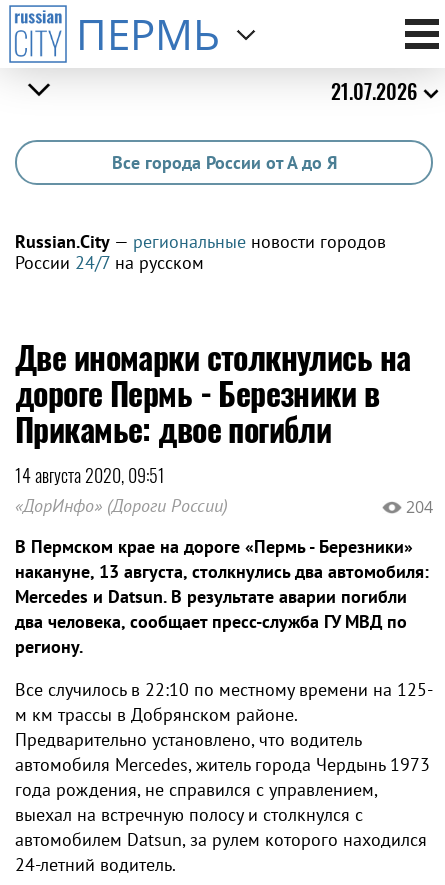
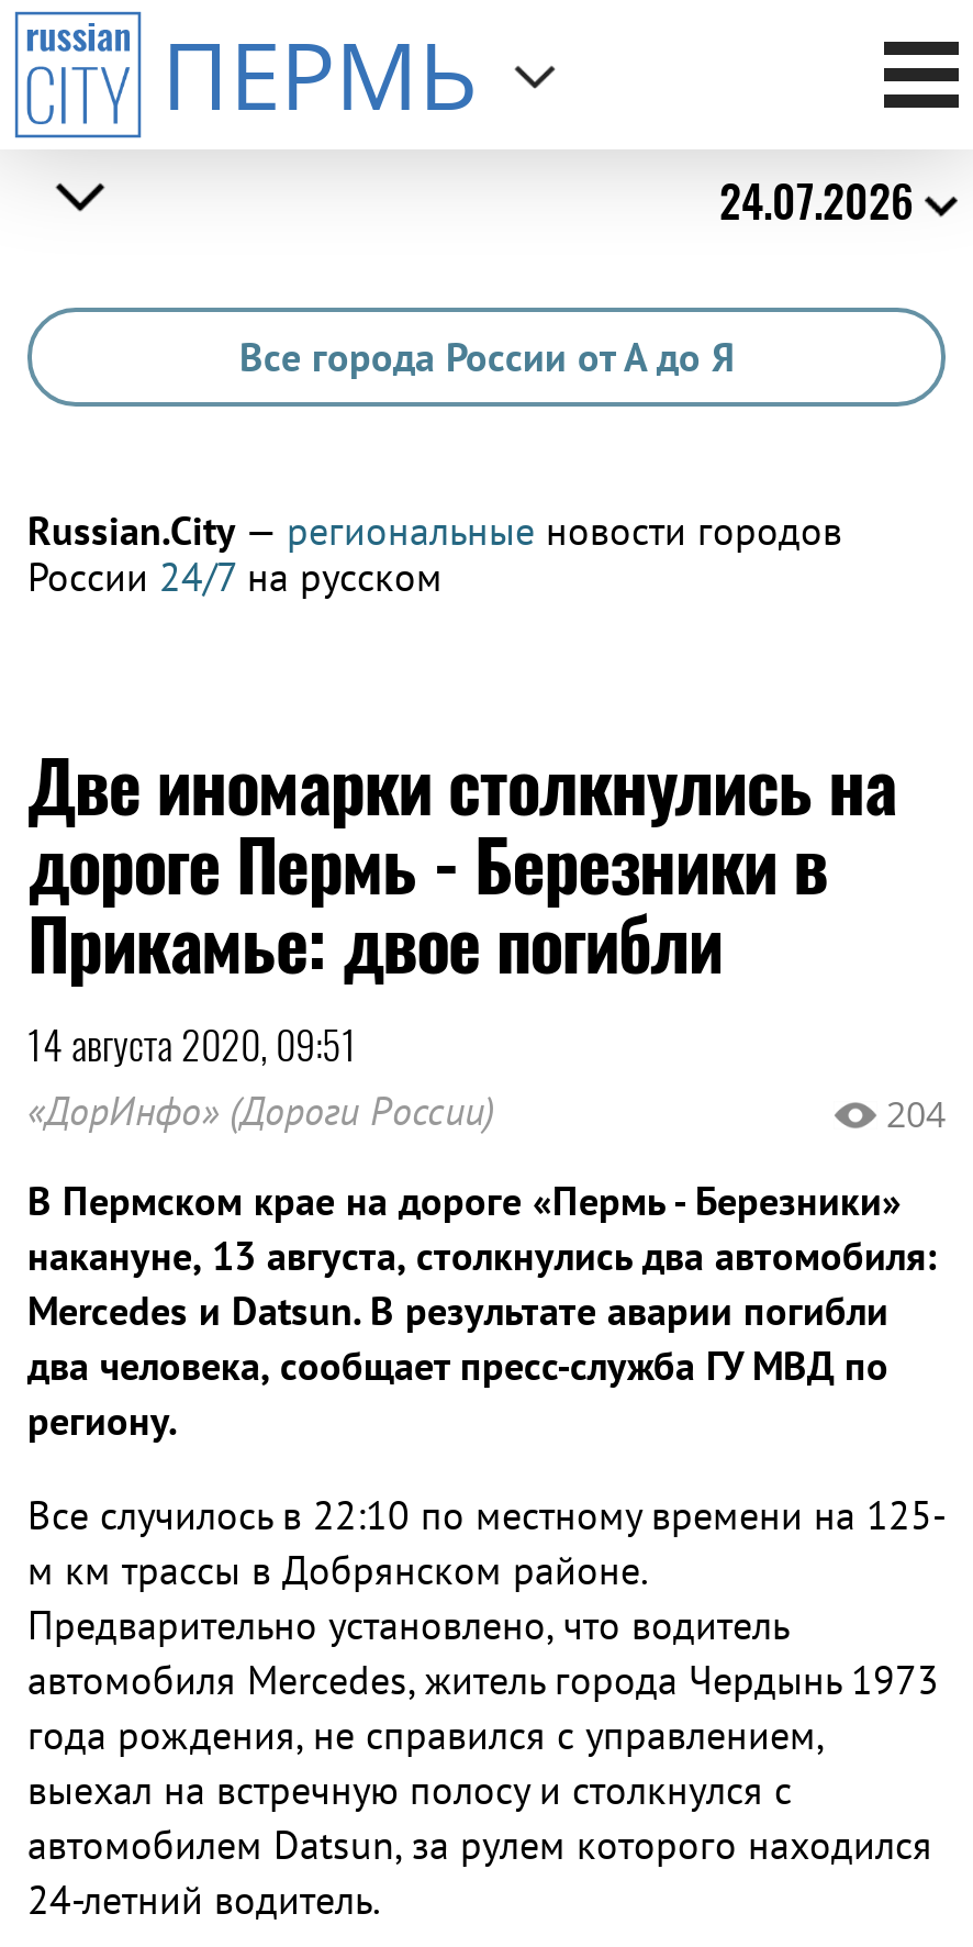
[330,76,416,106] 21.07.2026 -> [719,167,913,233] 24.07.2026

